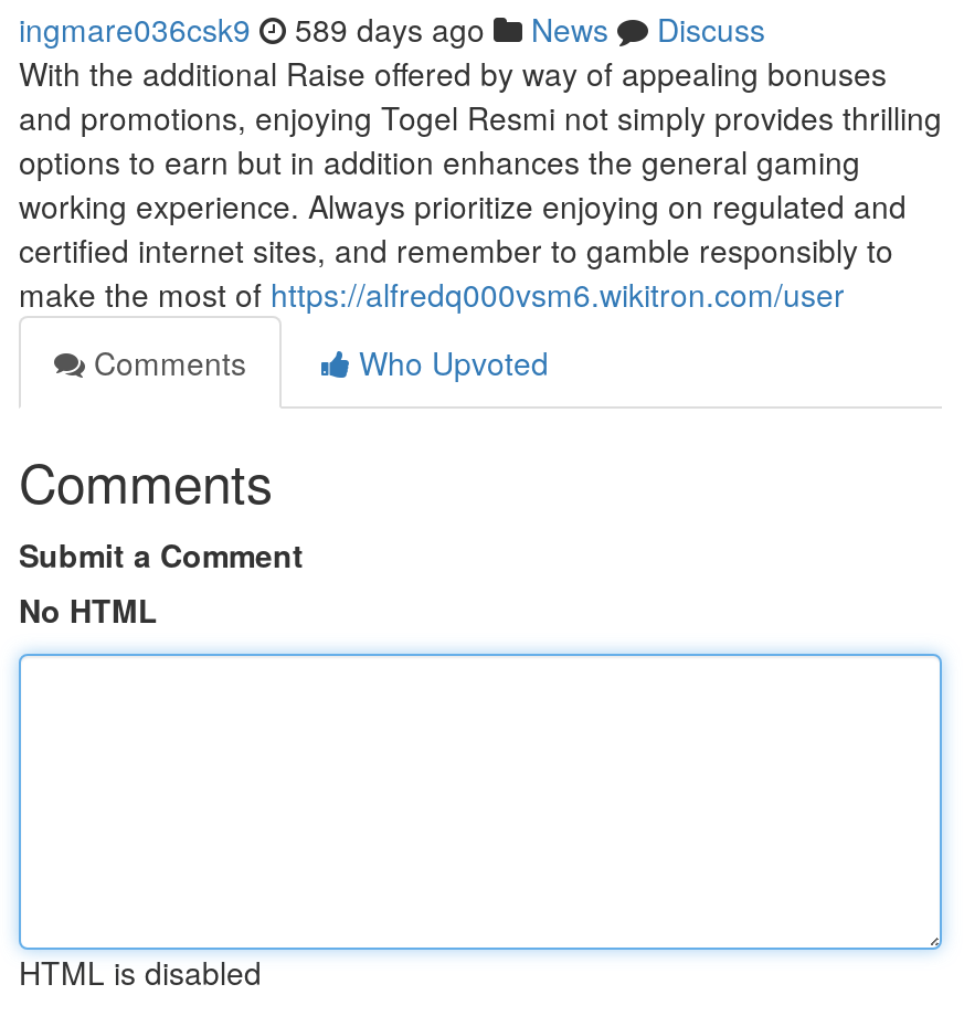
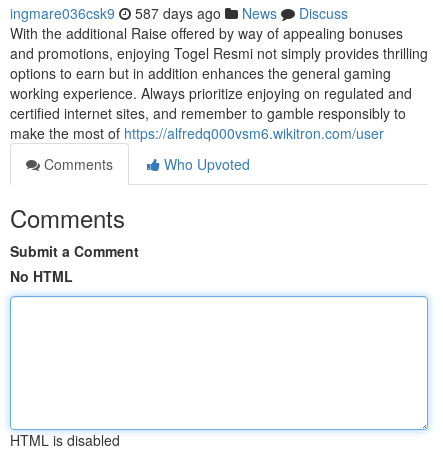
[19,7,765,51] ingmare036csk9 589 days ago News Discuss -> [10,3,348,23] ingmare036csk9 587 days ago News Discuss

